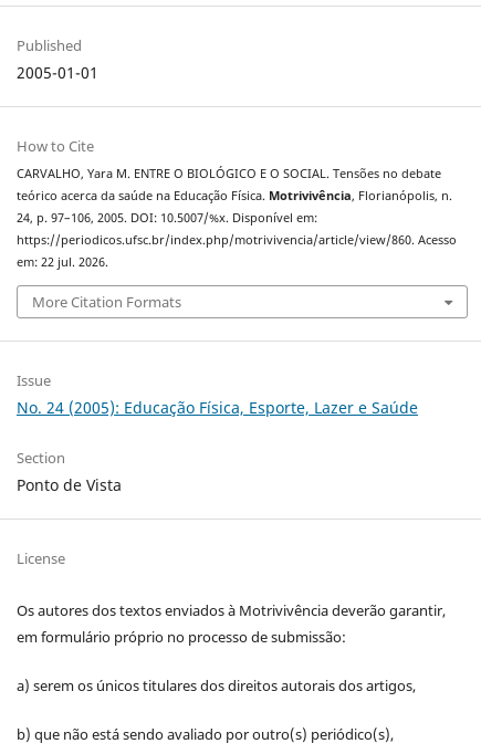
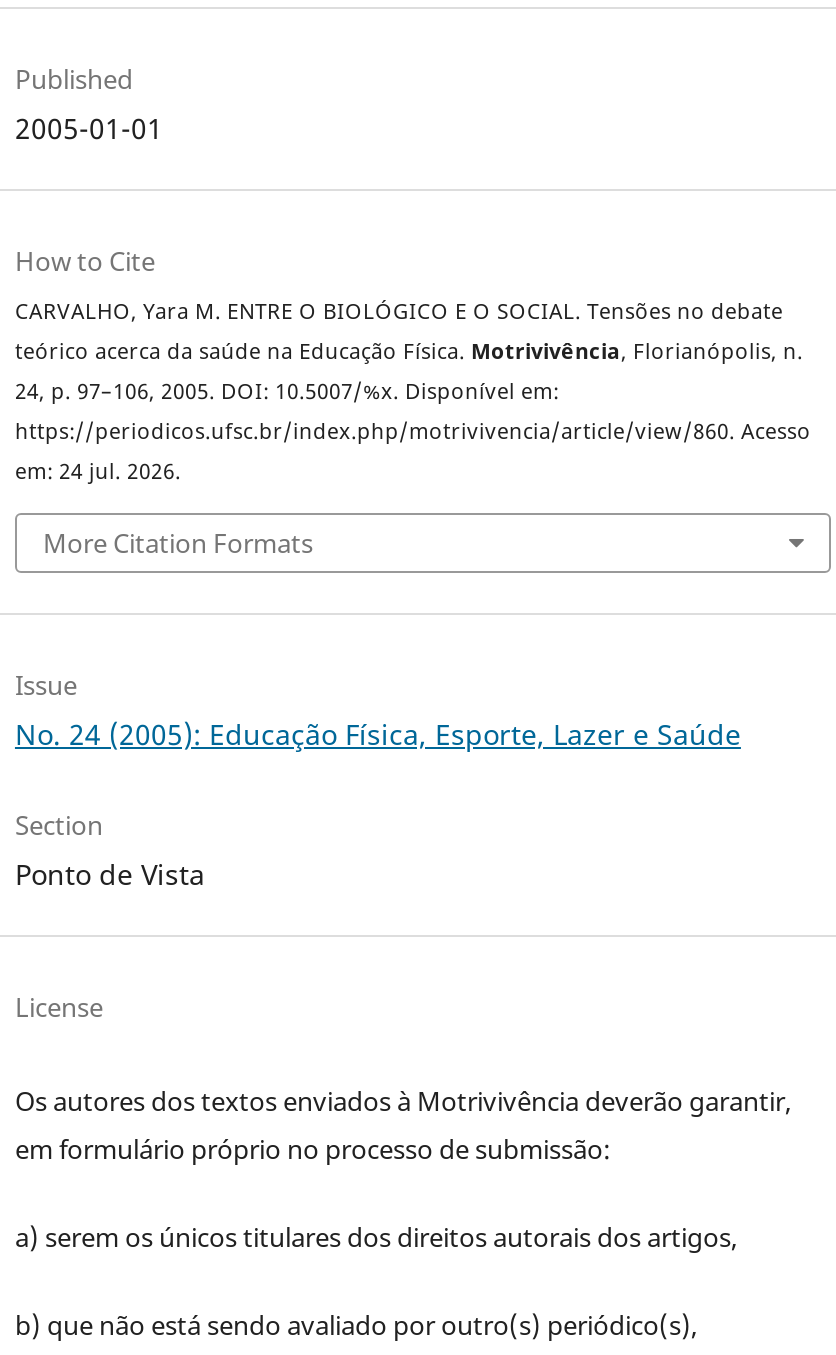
[17,255,108,270] em: 22 jul. 2026. -> [15,457,181,485] em: 24 jul. 2026.

